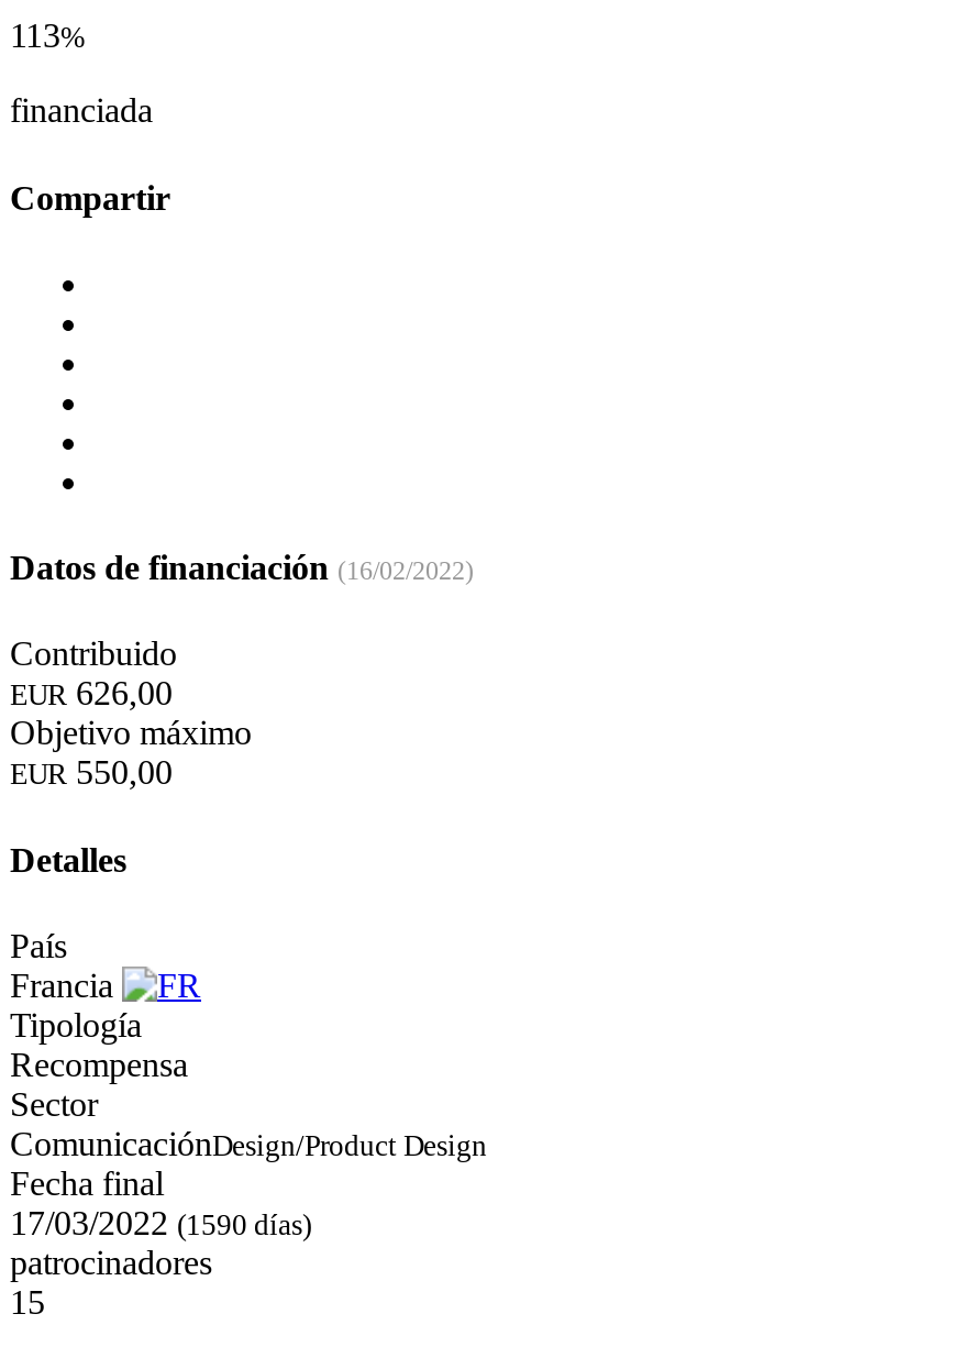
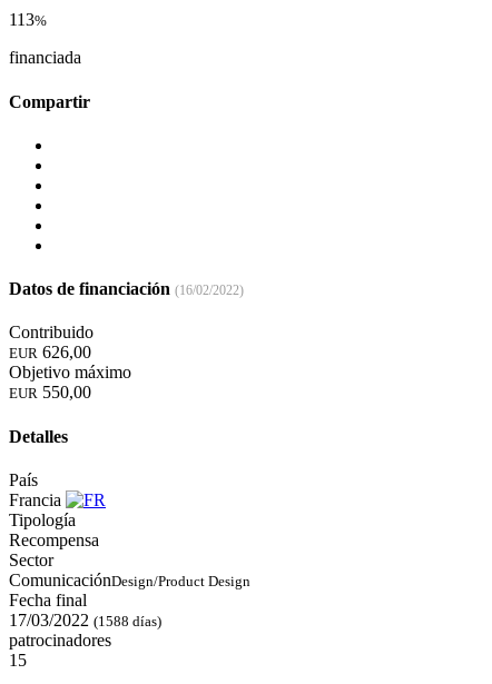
[10,1204,311,1241] 17/03/2022 (1590 días) -> [9,611,161,630] 17/03/2022 (1588 días)

